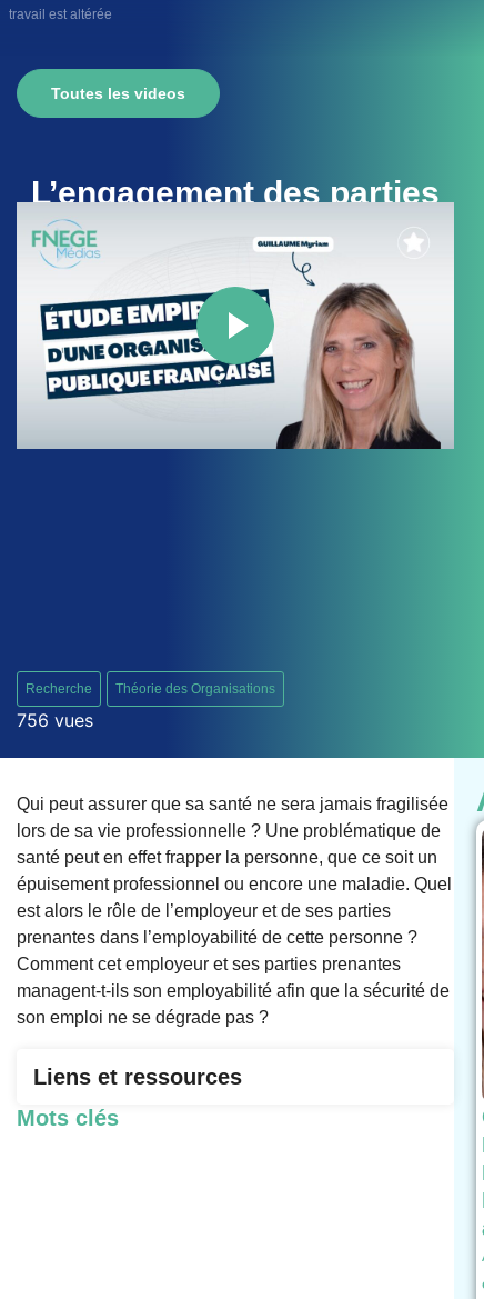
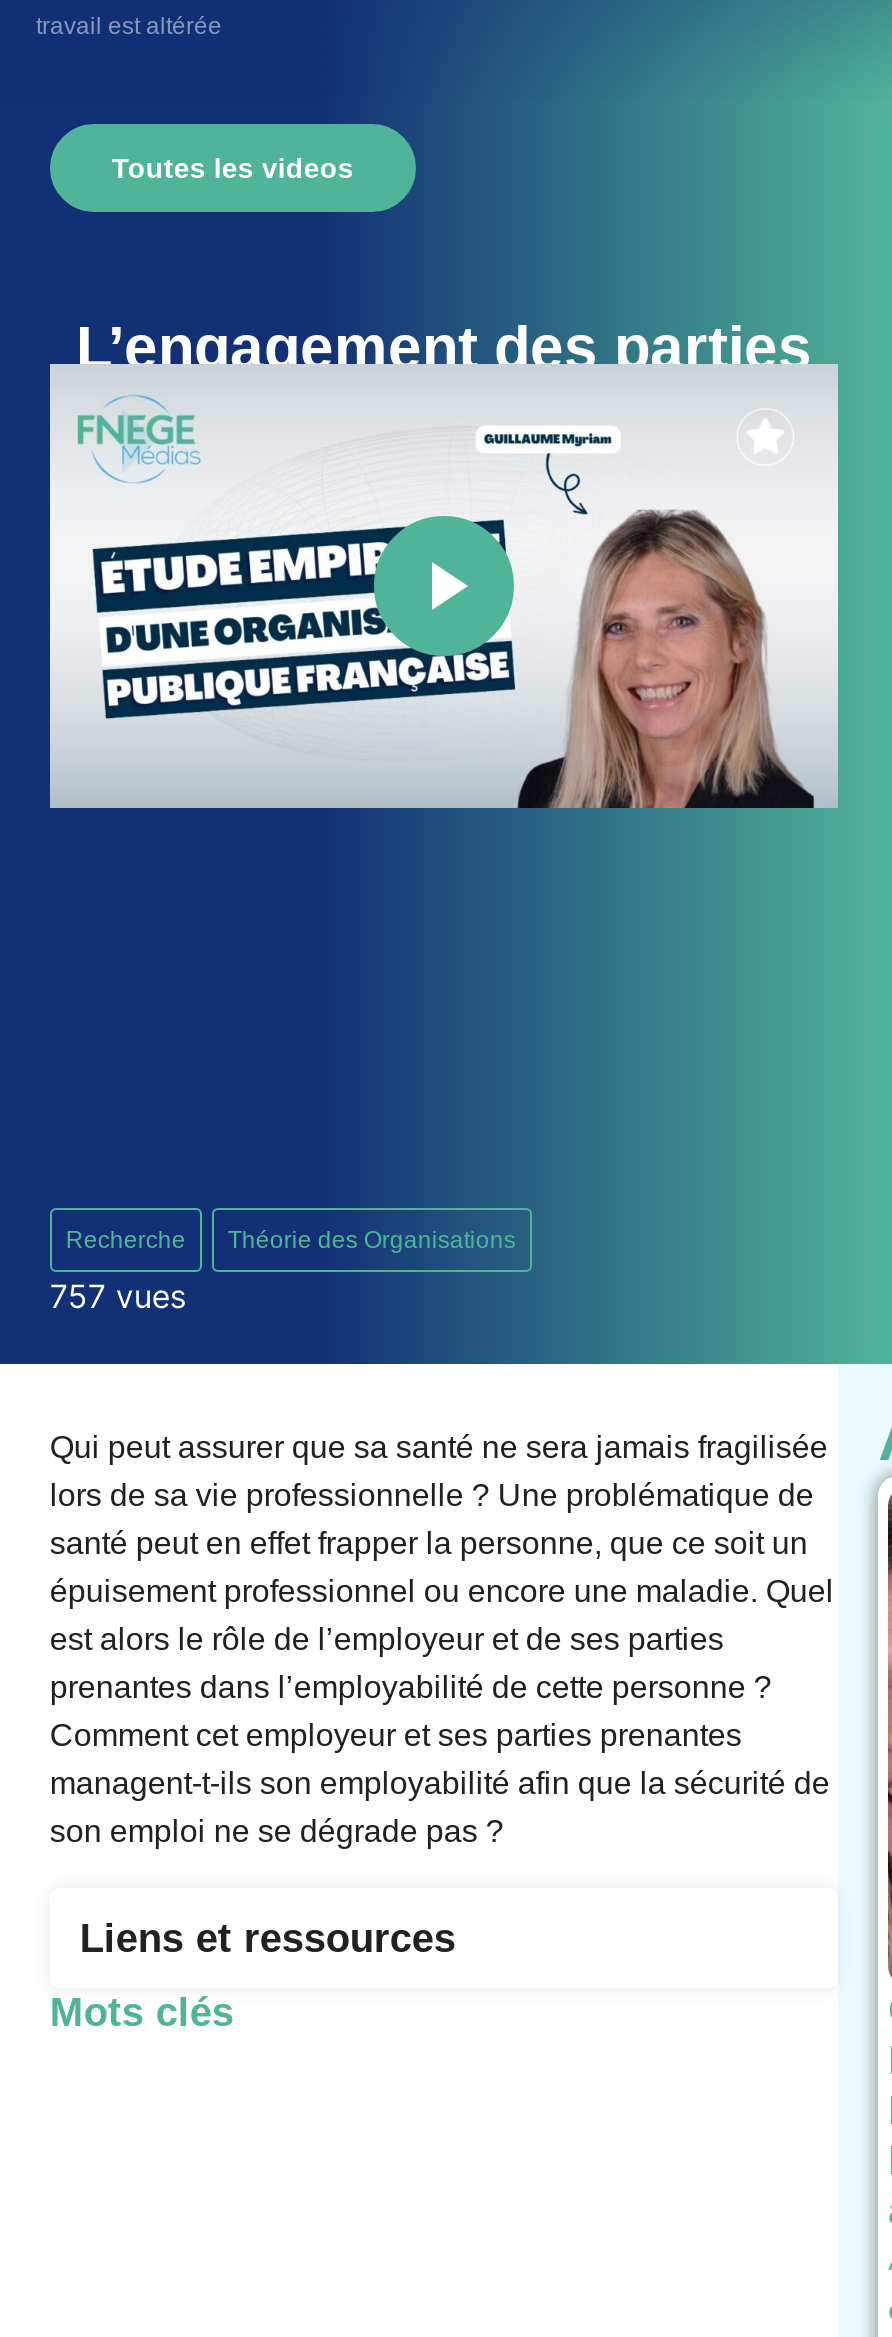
[17,709,93,731] 756 vues -> [50,1276,186,1316] 757 vues

